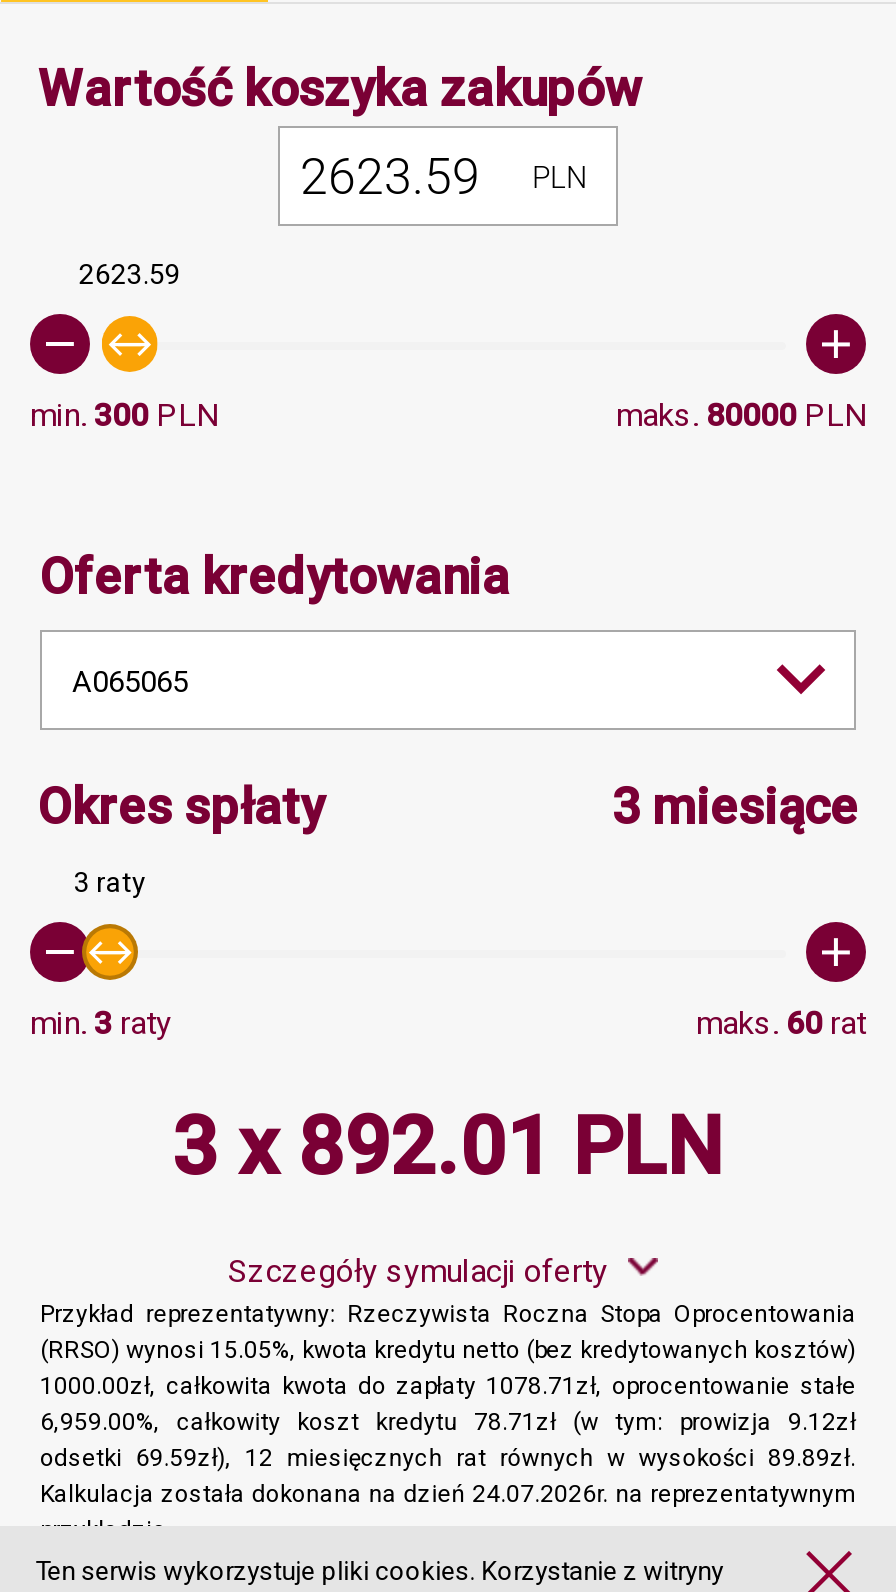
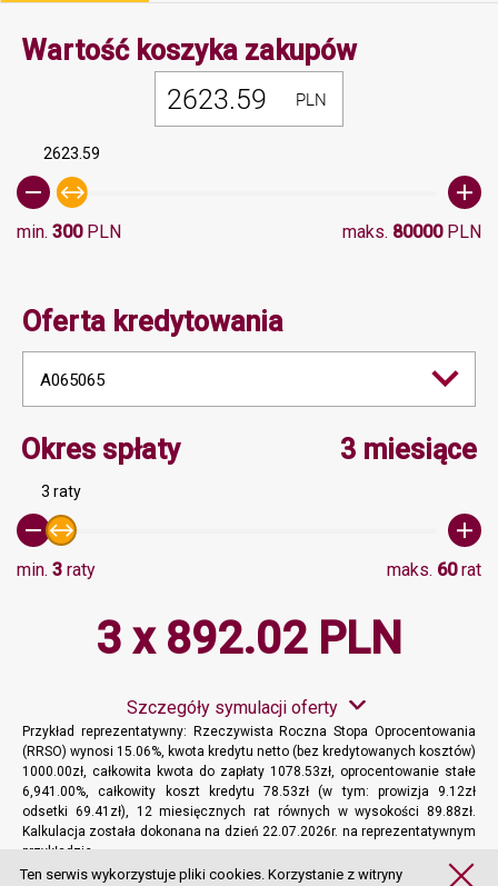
[172,1100,724,1194] 3 x 892.01 PLN -> [96,613,402,665] 3 x 892.02 PLN
[40,1336,856,1364] (RRSO) wynosi 15.05%, kwota kredytu netto (bez kredytowanych kosztów) -> [22,744,476,759] (RRSO) wynosi 15.06%, kwota kredytu netto (bez kredytowanych kosztów)
[40,1372,856,1400] 1000.00zł, całkowita kwota do zapłaty 1078.71zł, oprocentowanie stałe -> [22,764,476,779] 1000.00zł, całkowita kwota do zapłaty 1078.53zł, oprocentowanie stałe
[40,1408,856,1436] 6,959.00%, całkowity koszt kredytu 78.71zł (w tym: prowizja 9.12zł -> [22,784,476,799] 6,941.00%, całkowity koszt kredytu 78.53zł (w tym: prowizja 9.12zł
[40,1444,856,1472] odsetki 69.59zł), 12 miesięcznych rat równych w wysokości 89.89zł. -> [22,804,476,819] odsetki 69.41zł), 12 miesięcznych rat równych w wysokości 89.88zł.
[40,1480,856,1508] Kalkulacja została dokonana na dzień 24.07.2026r. na reprezentatywnym -> [22,824,476,839] Kalkulacja została dokonana na dzień 22.07.2026r. na reprezentatywnym

